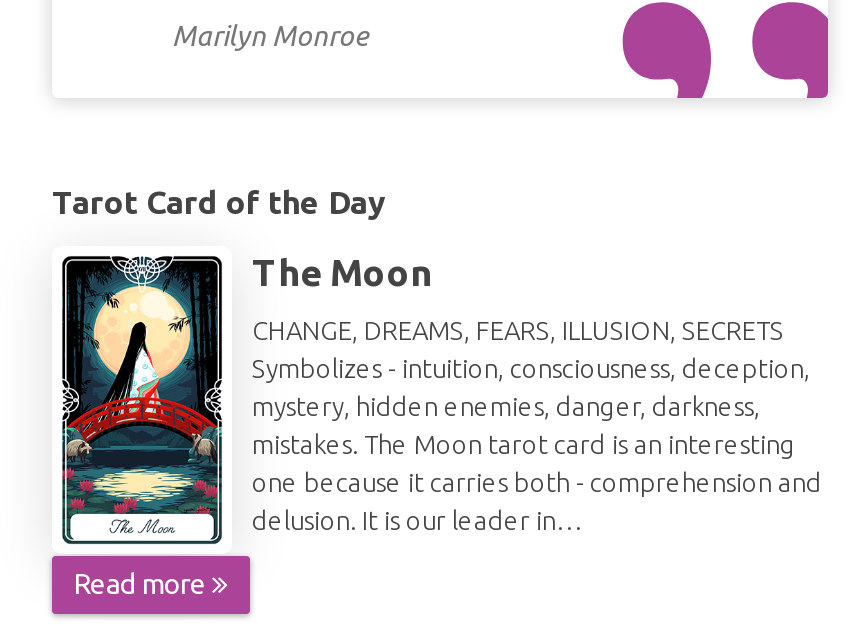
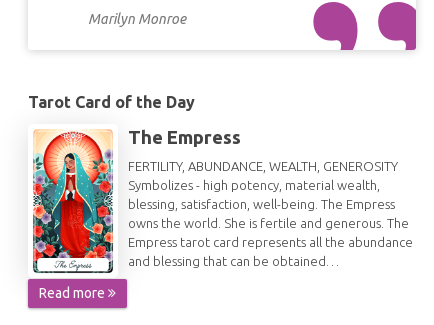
[60,253,432,557] [image] | The Moon -> [32,127,241,274] [image] | The Empress
[252,317,822,535] CHANGE, DREAMS, FEARS, ILLUSION, SECRETS | Symbolizes - intuition, consciousness, deception, | mystery, hidden enemies, danger, darkness, | mistakes. The Moon tarot card is an interesting | one because it carries both - comprehension and | delusion. It is our leader in… -> [128,159,413,268] FERTILITY, ABUNDANCE, WEALTH, GENEROSITY | Symbolizes - high potency, material wealth, | blessing, satisfaction, well-being. The Empress | owns the world. She is fertile and generous. The | Empress tarot card represents all the abundance | and blessing that can be obtained…

